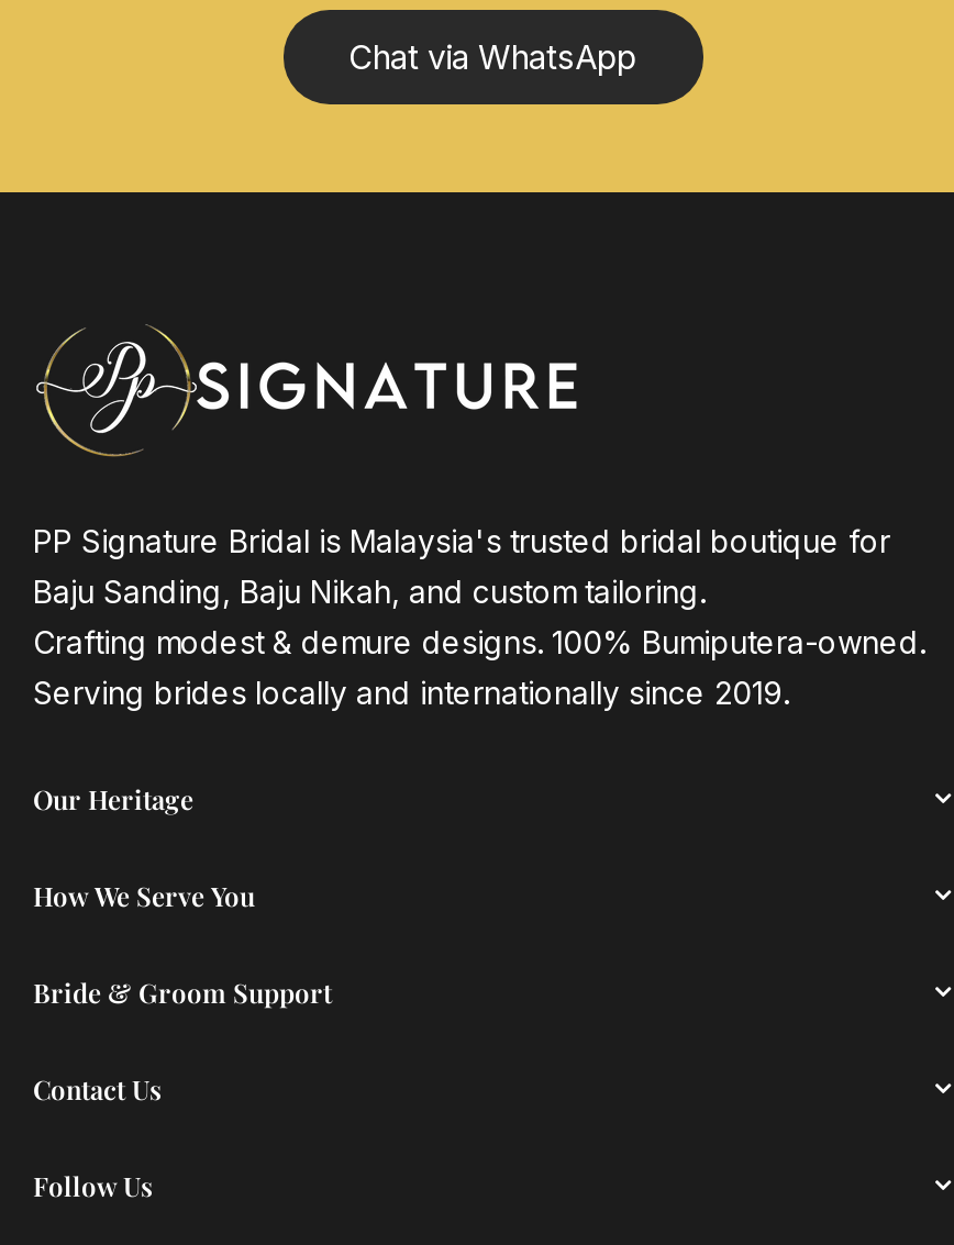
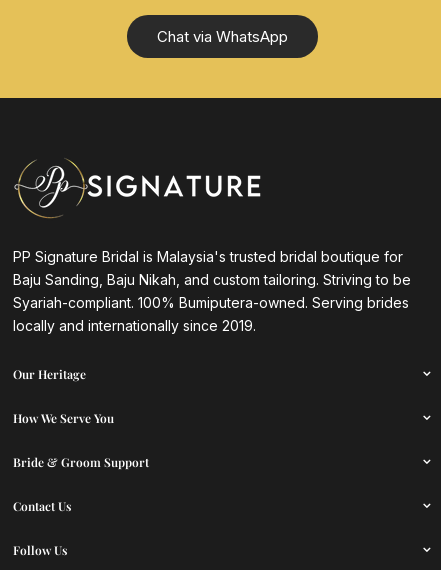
[33,572,925,711] Baju Sanding, Baju Nikah, and custom tailoring. | Crafting modest & demure designs. 100% Bumiputera-owned. | Serving brides locally and internationally since 2019. -> [13,271,411,334] Baju Sanding, Baju Nikah, and custom tailoring. Striving to be | Syariah-compliant. 100% Bumiputera-owned. Serving brides | locally and internationally since 2019.

